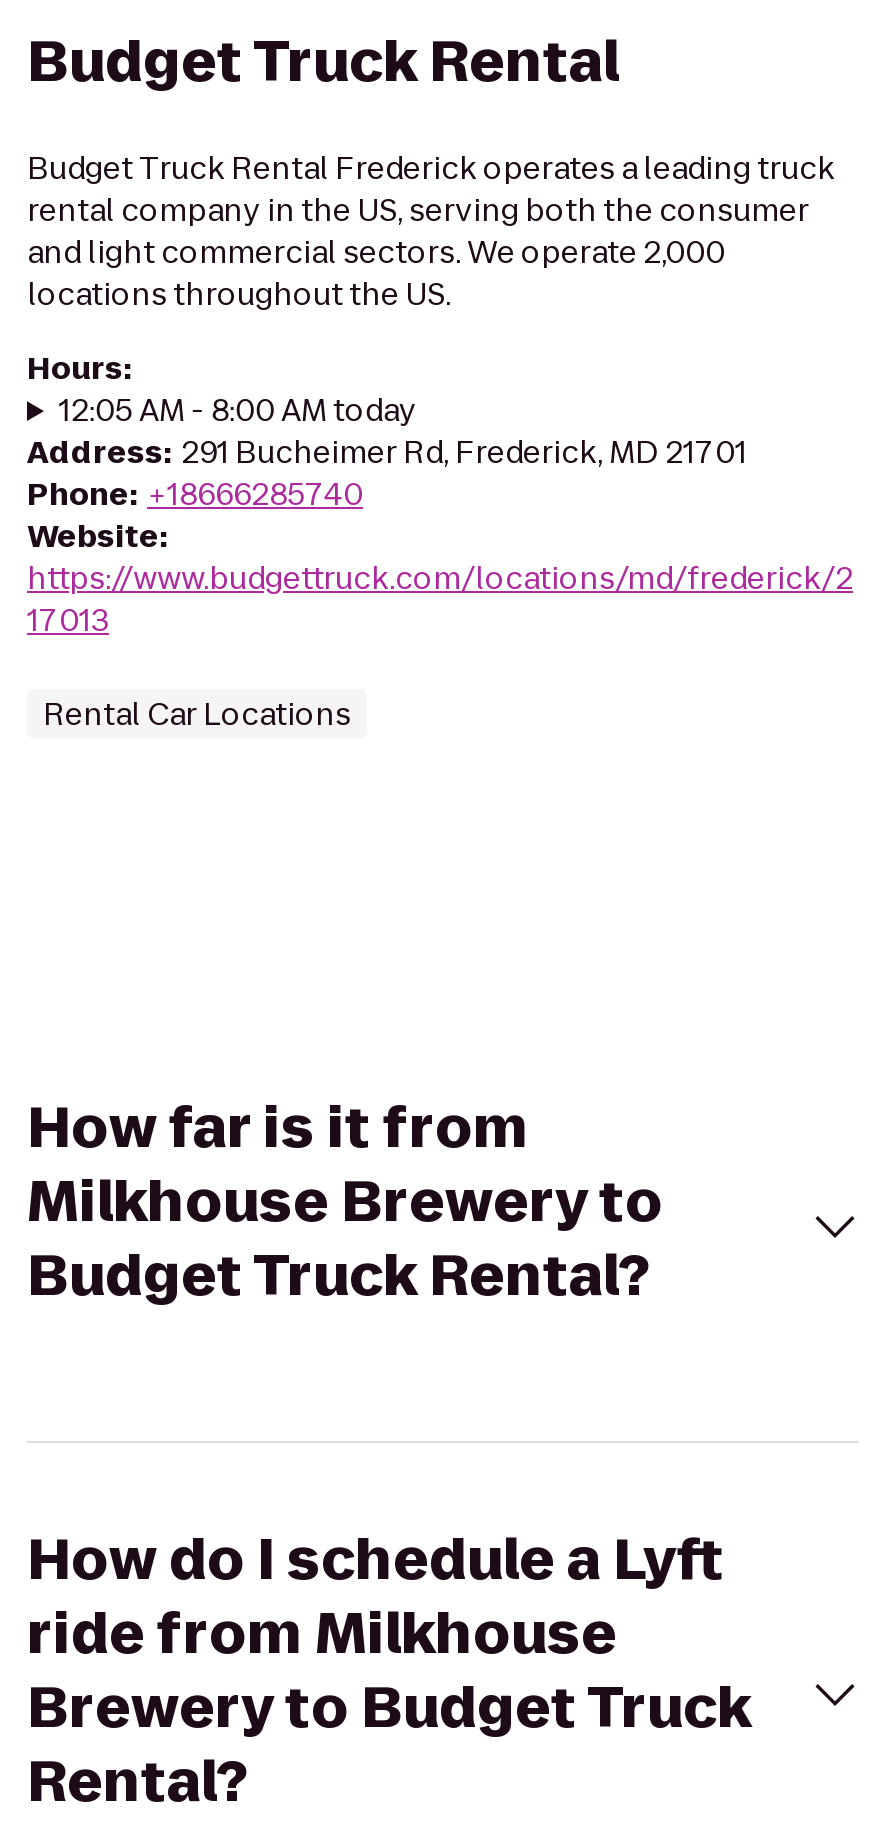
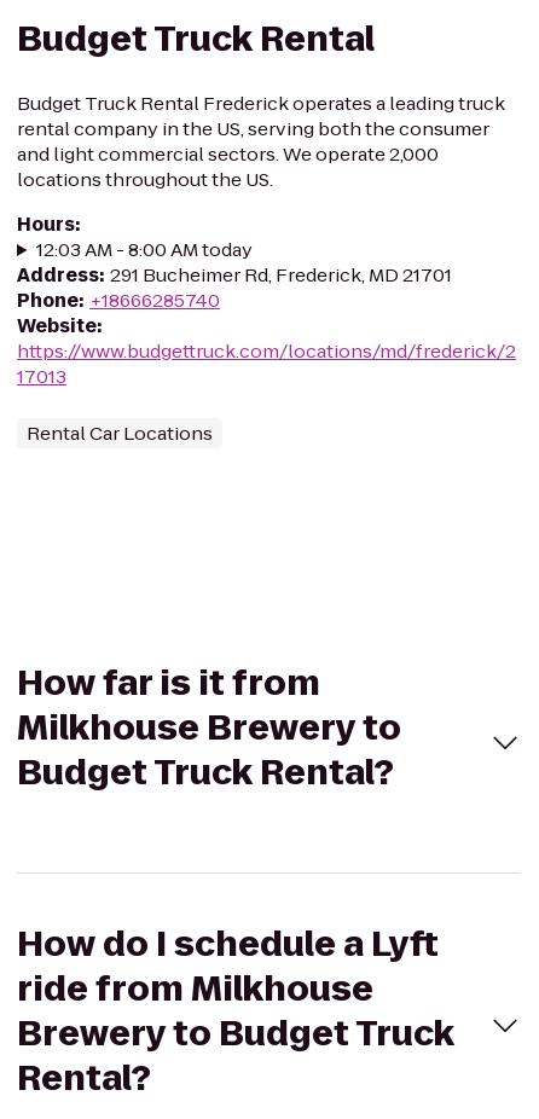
[59,389,417,431] 12:05 AM - 8:00 AM today -> [36,237,252,262] 12:03 AM - 8:00 AM today

